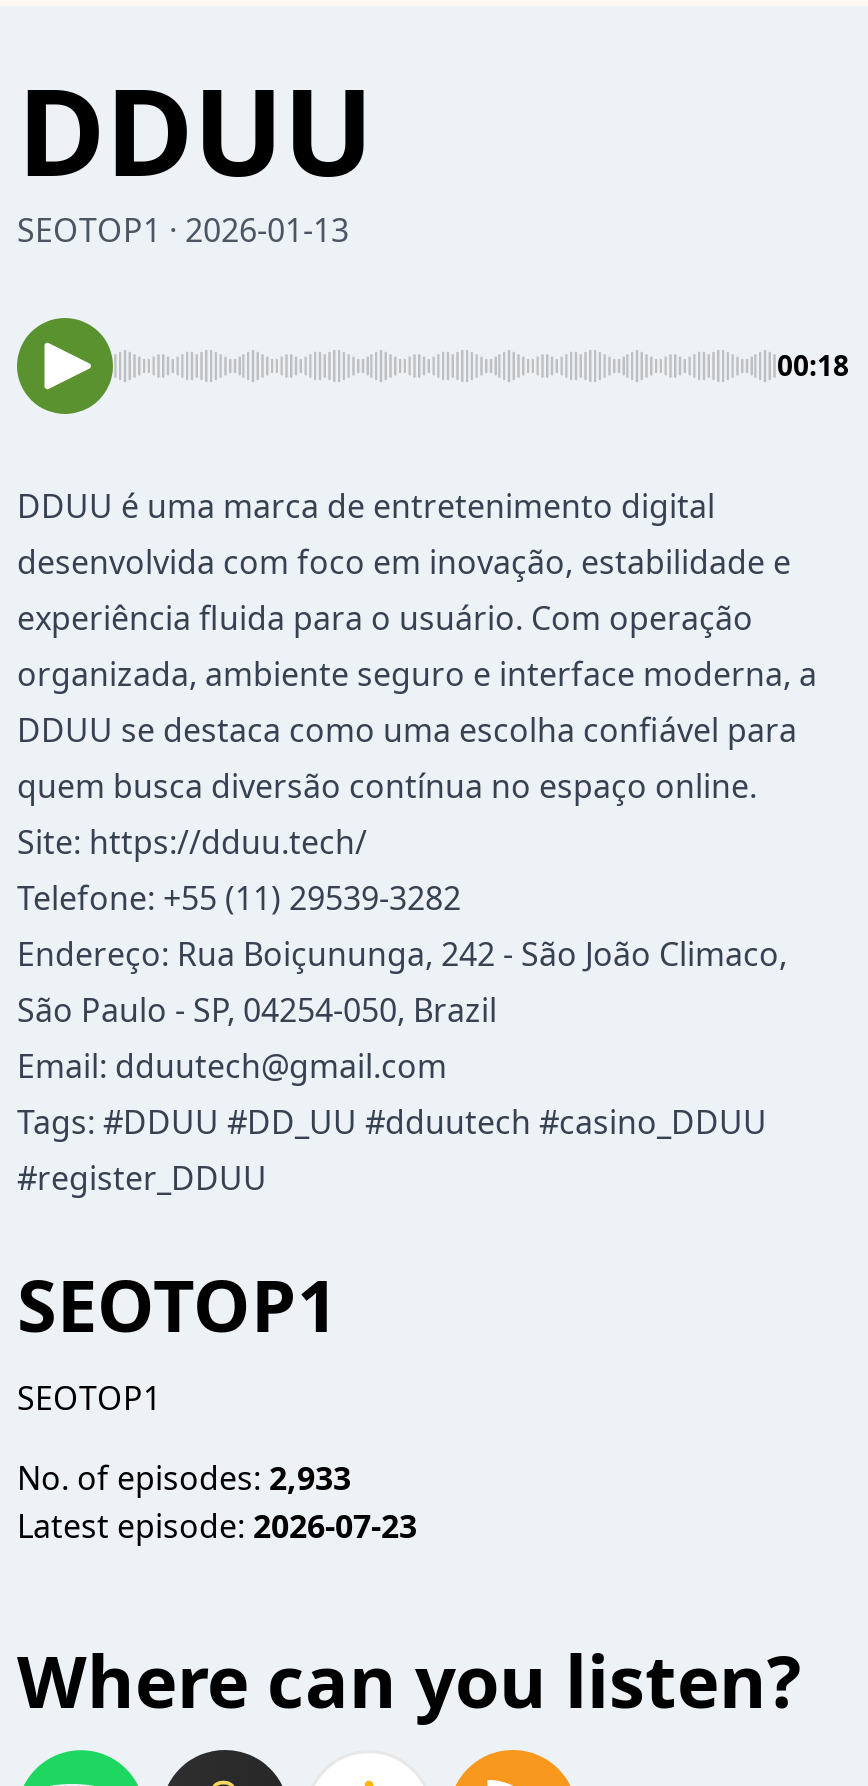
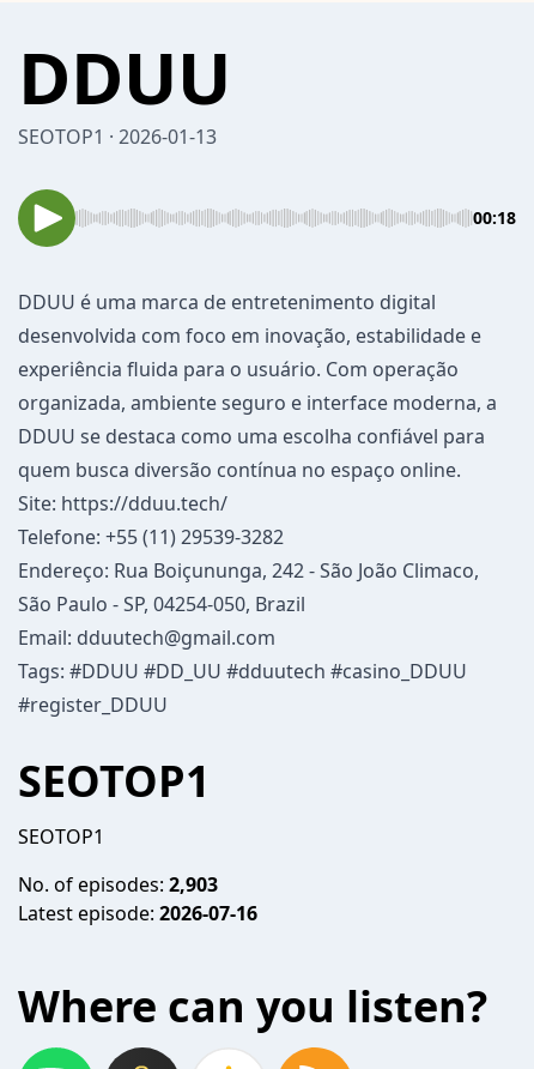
[17,1456,351,1500] No. of episodes: 2,933 -> [18,871,218,898] No. of episodes: 2,903
[17,1504,417,1548] Latest episode: 2026-07-23 -> [18,900,257,926] Latest episode: 2026-07-16

